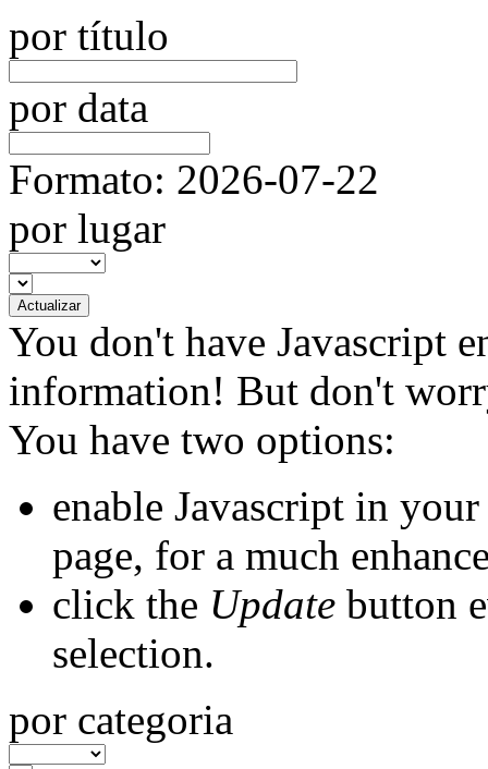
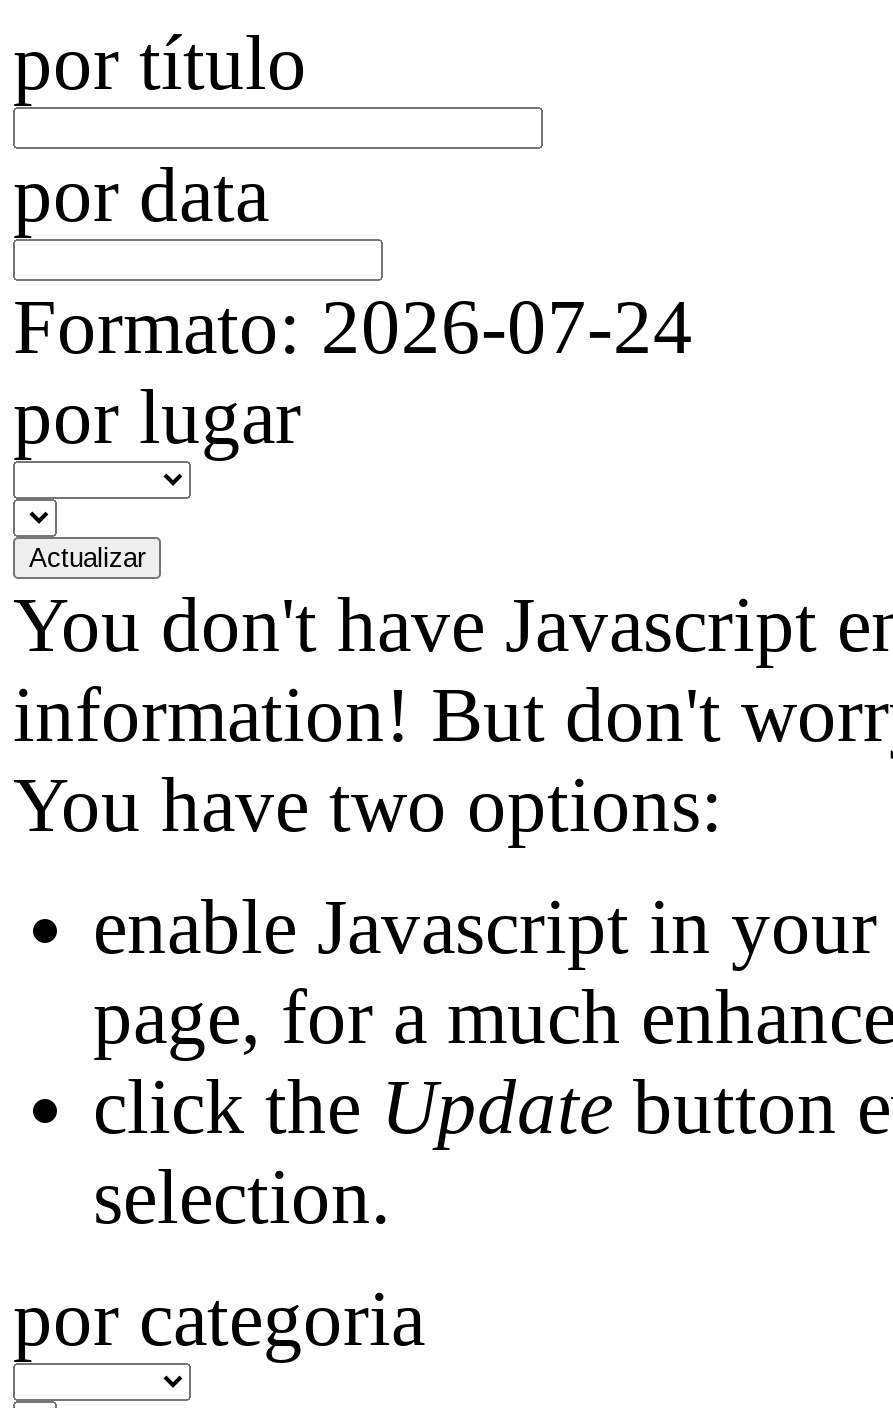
[9,155,379,202] Formato: 2026-07-22 -> [13,282,693,368] Formato: 2026-07-24

